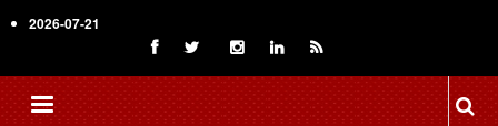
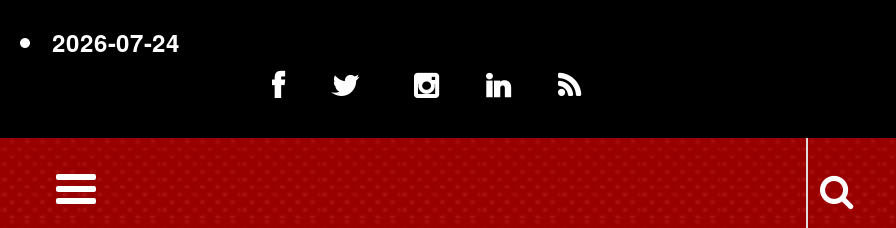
[29,13,100,33] 2026-07-21 -> [52,24,180,60] 2026-07-24

